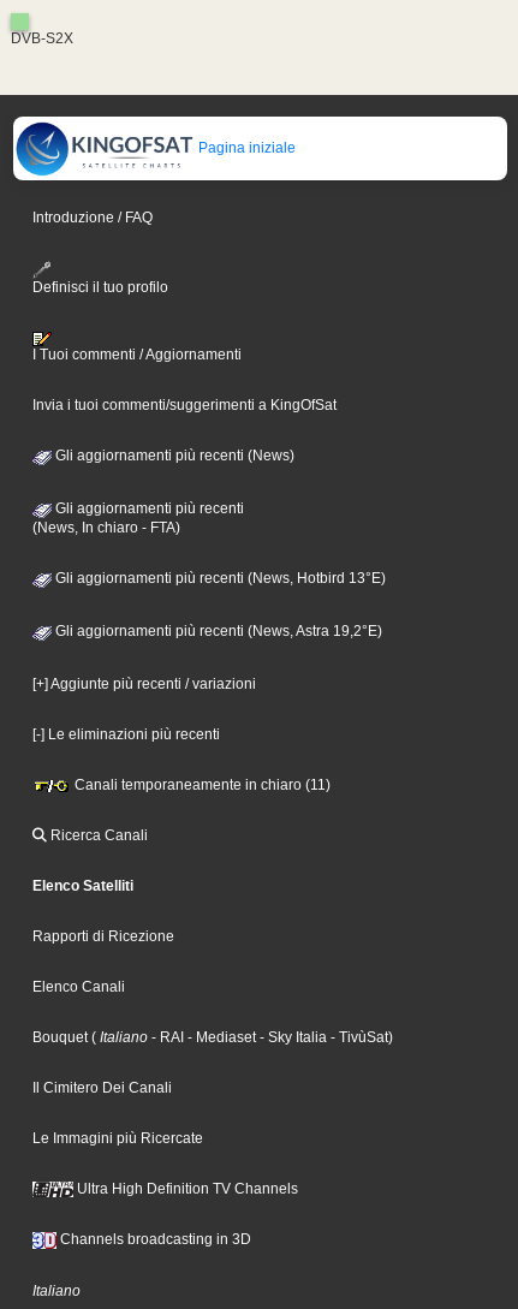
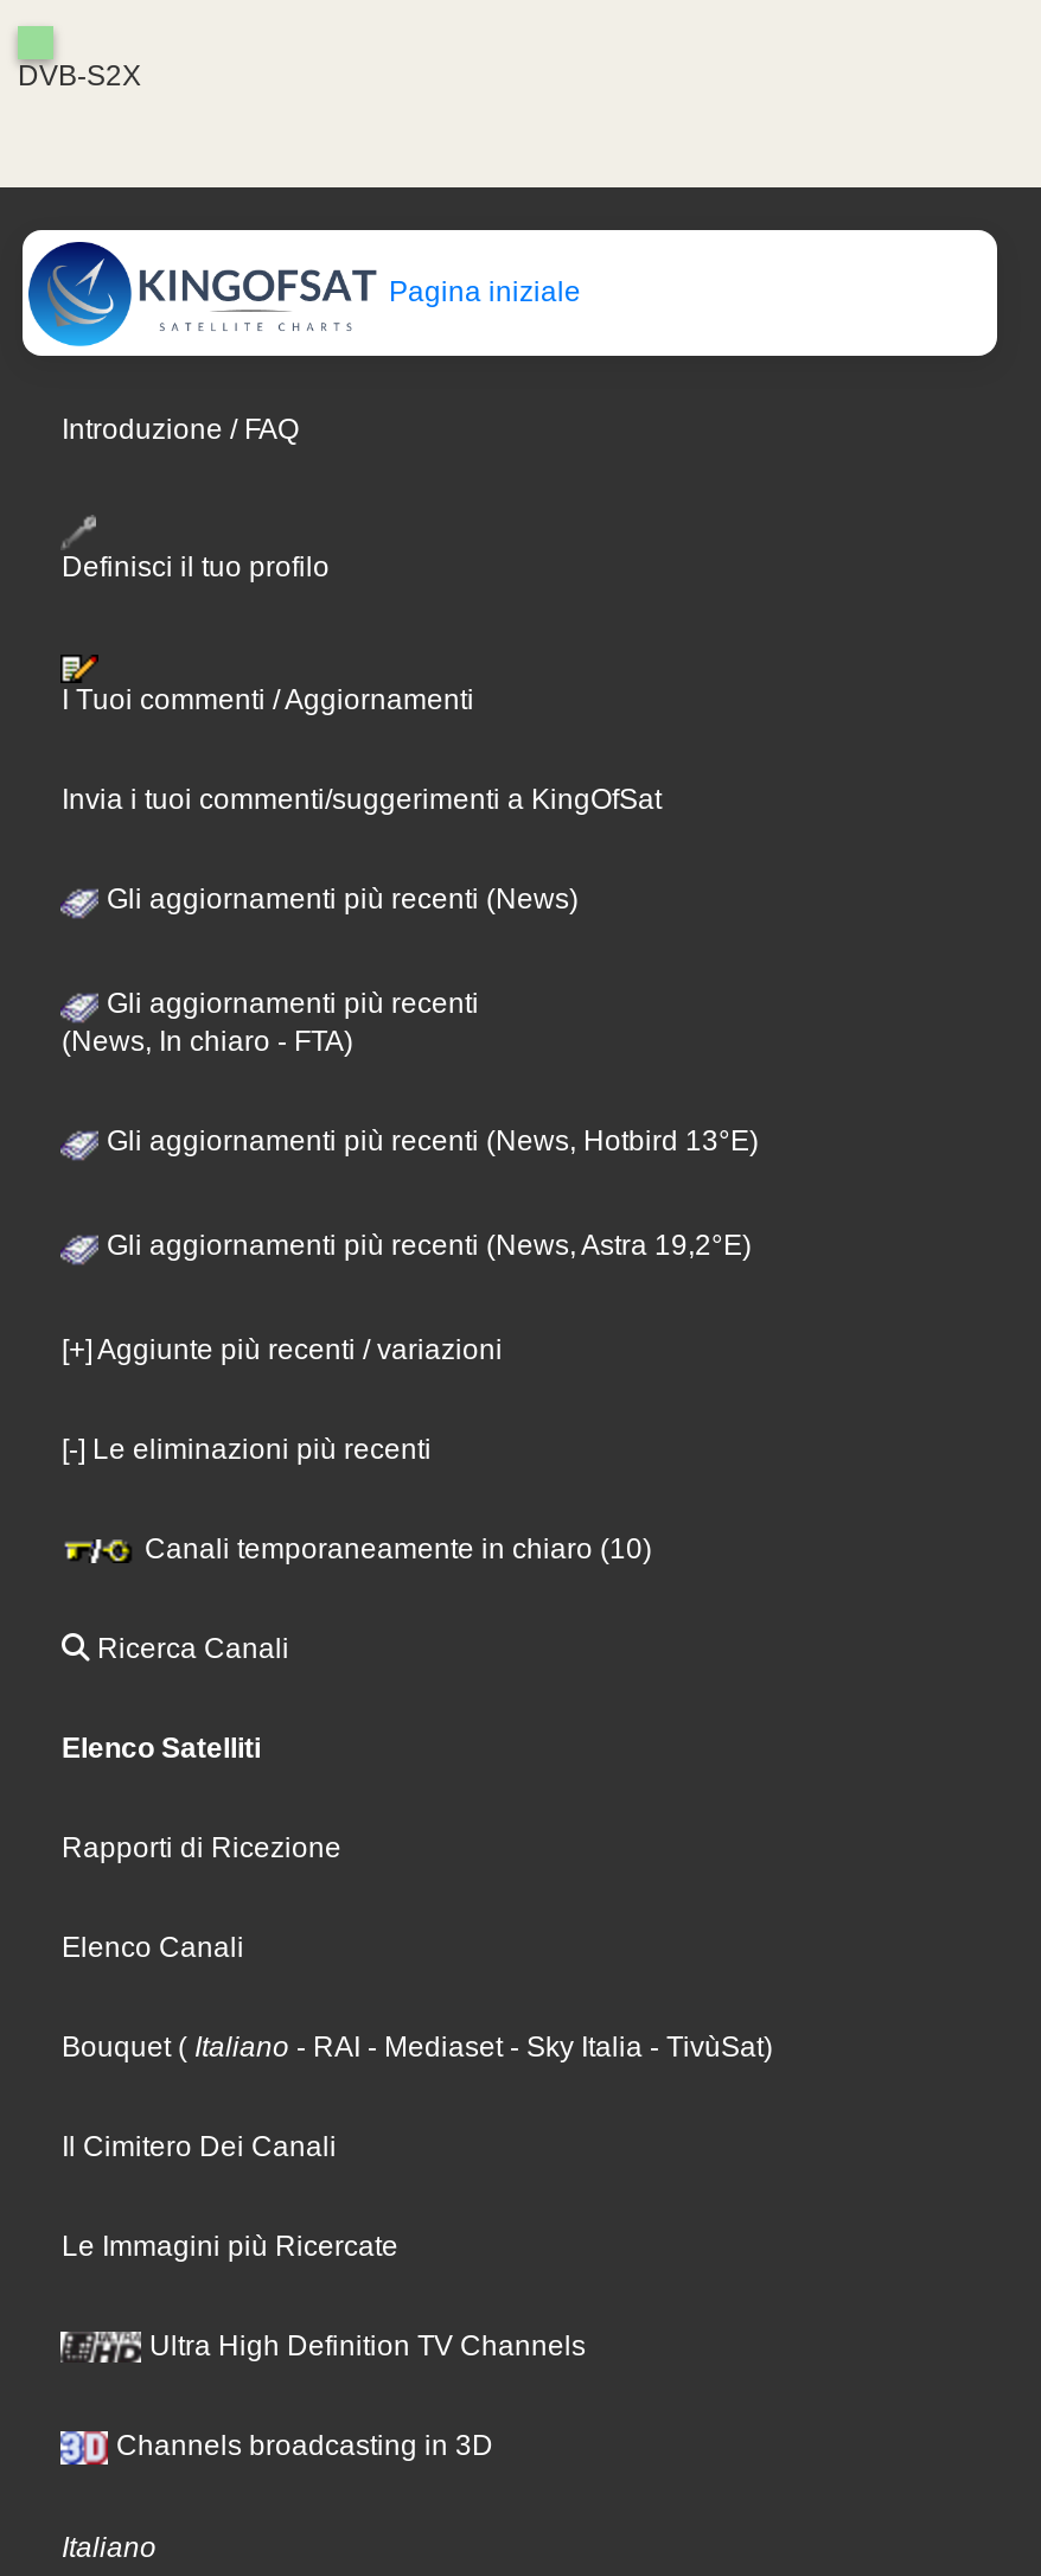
[71,776,331,793] Canali temporaneamente in chiaro (11) -> [137,1532,652,1565] Canali temporaneamente in chiaro (10)

